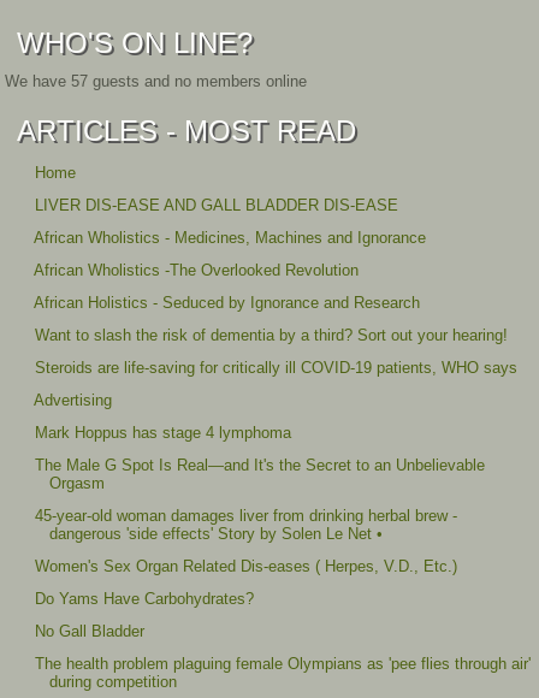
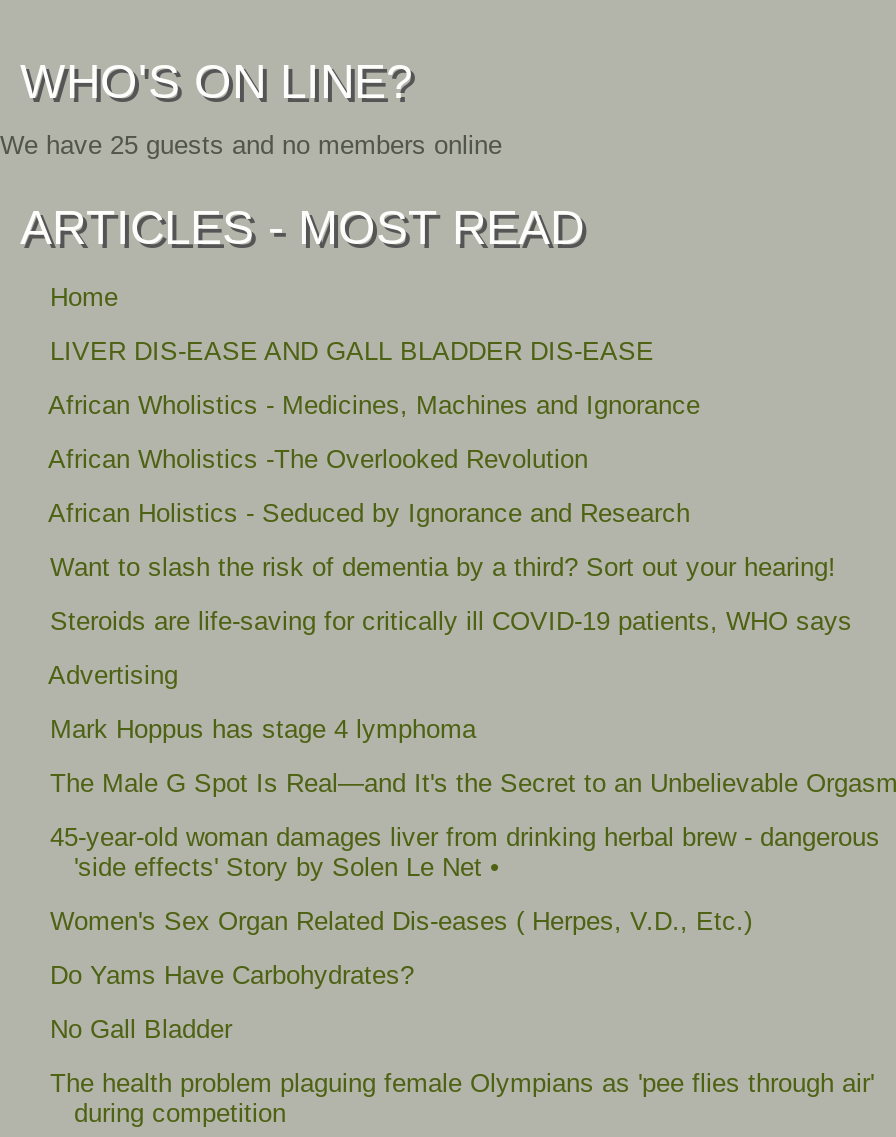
[5,72,307,90] We have 57 guests and no members online -> [0,130,502,160] We have 25 guests and no members online

